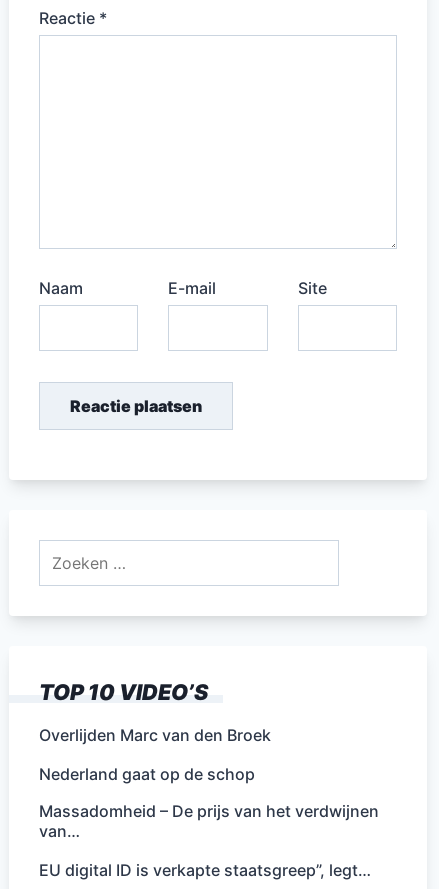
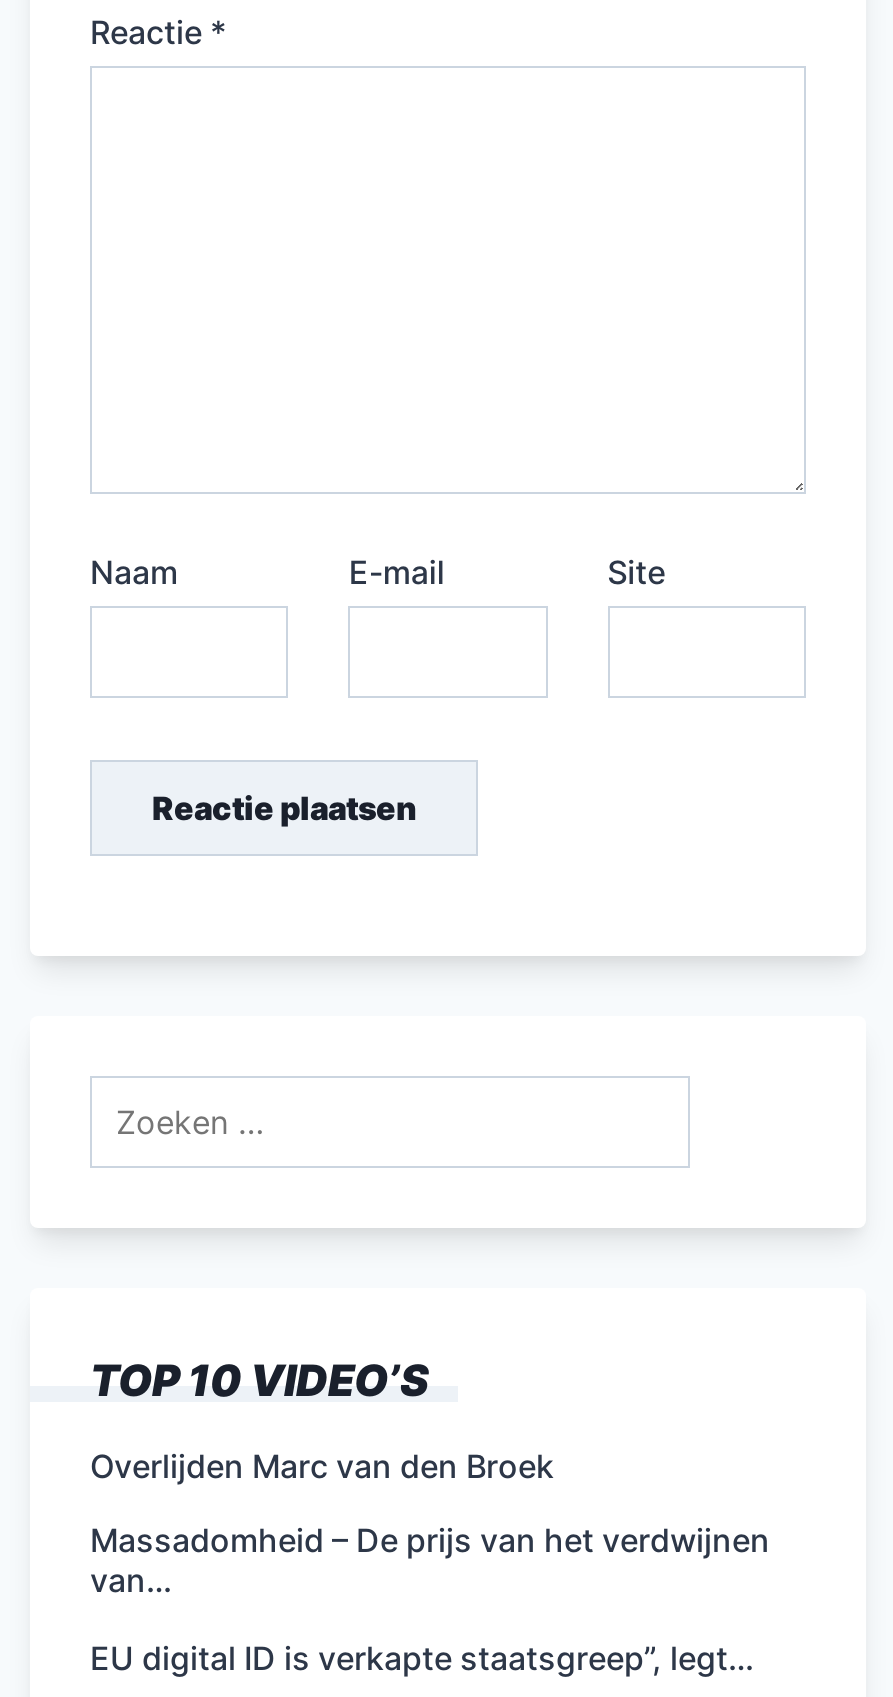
[39,764,255,784] Nederland gaat op de schop -> none

